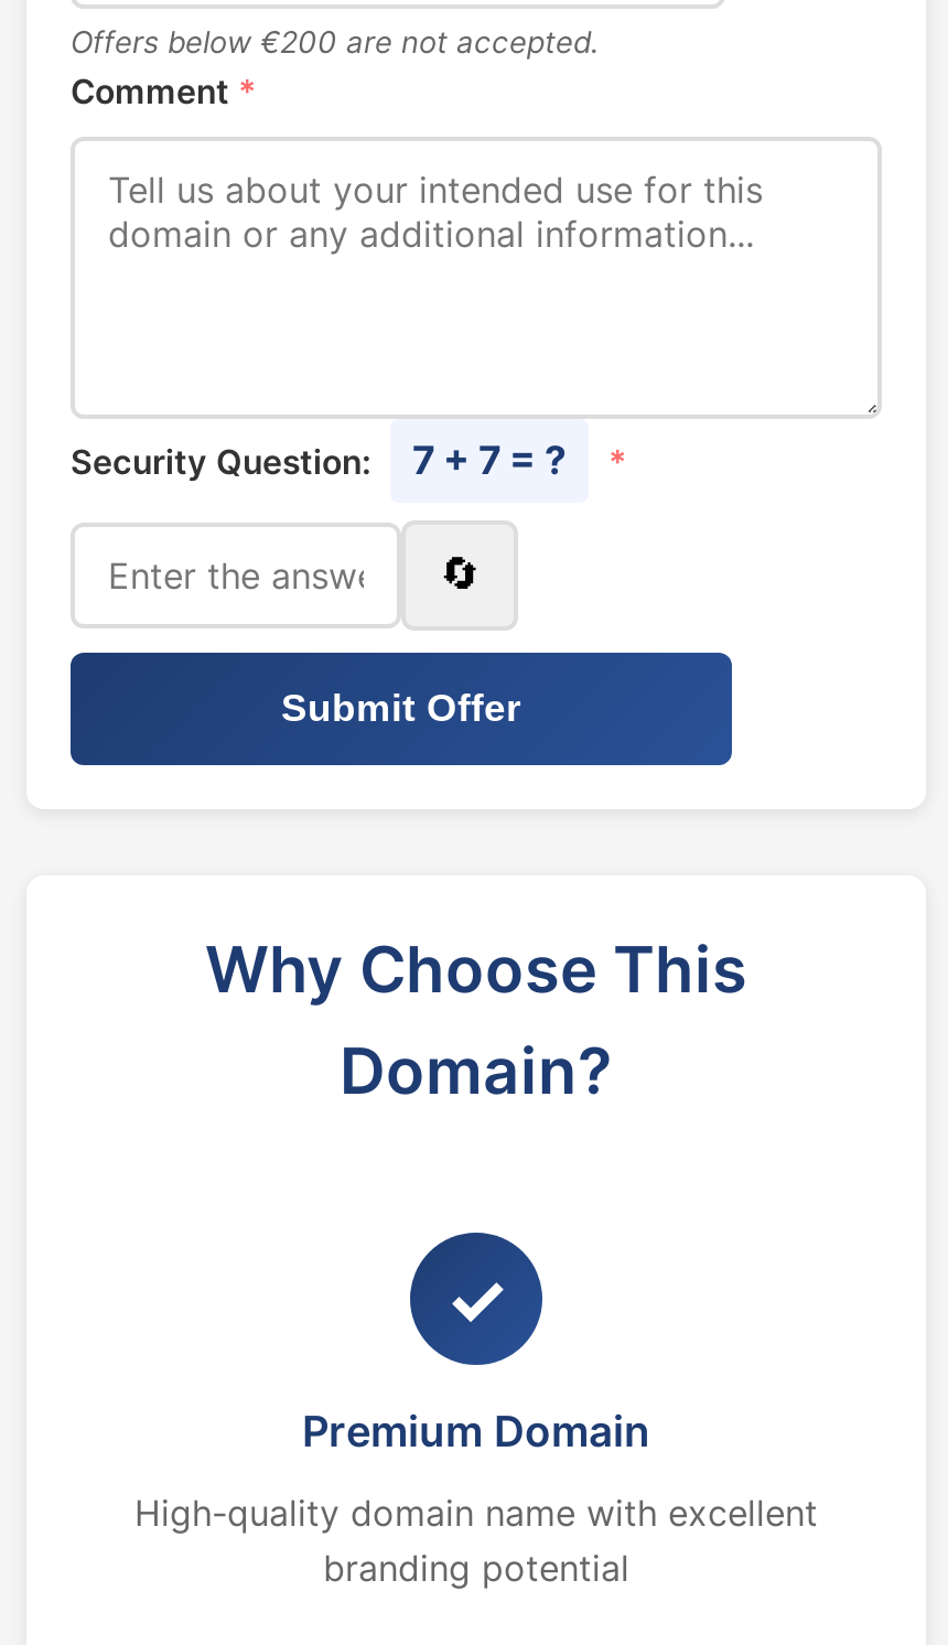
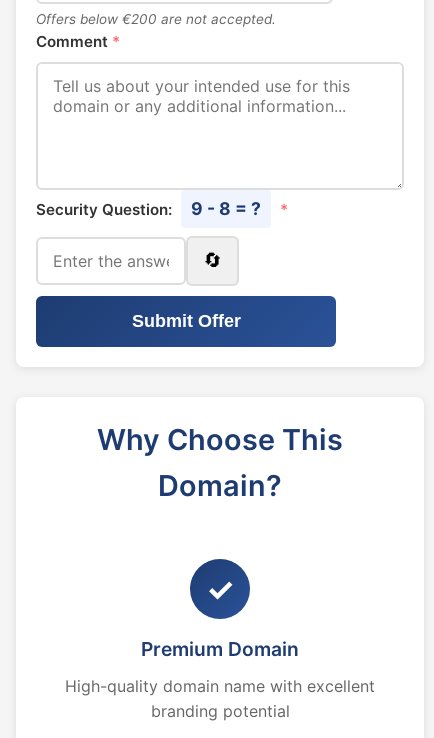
[412,437,567,483] 7 + 7 = ? -> [191,198,261,219] 9 - 8 = ?

